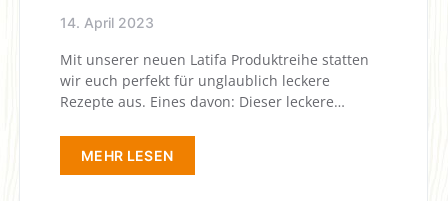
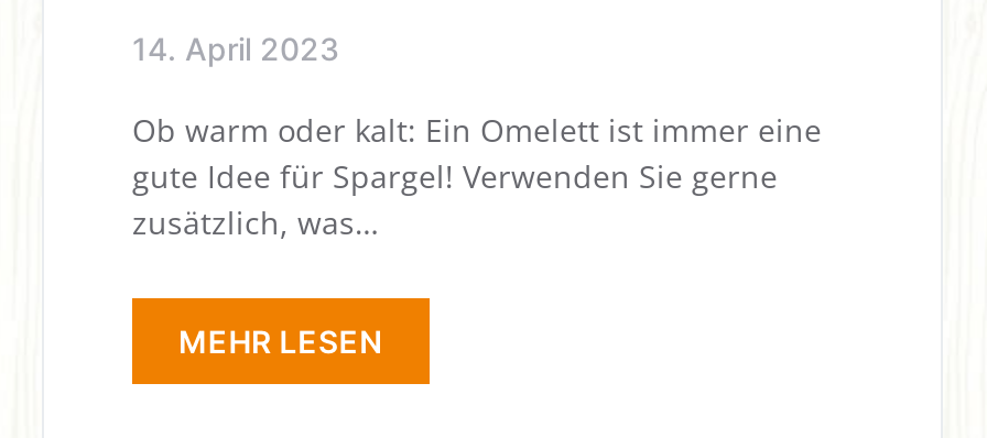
[60,50,369,111] Mit unserer neuen Latifa Produktreihe statten | wir euch perfekt für unglaublich leckere | Rezepte aus. Eines davon: Dieser leckere… -> [132,108,822,243] Ob warm oder kalt: Ein Omelett ist immer eine | gute Idee für Spargel! Verwenden Sie gerne | zusätzlich, was…

